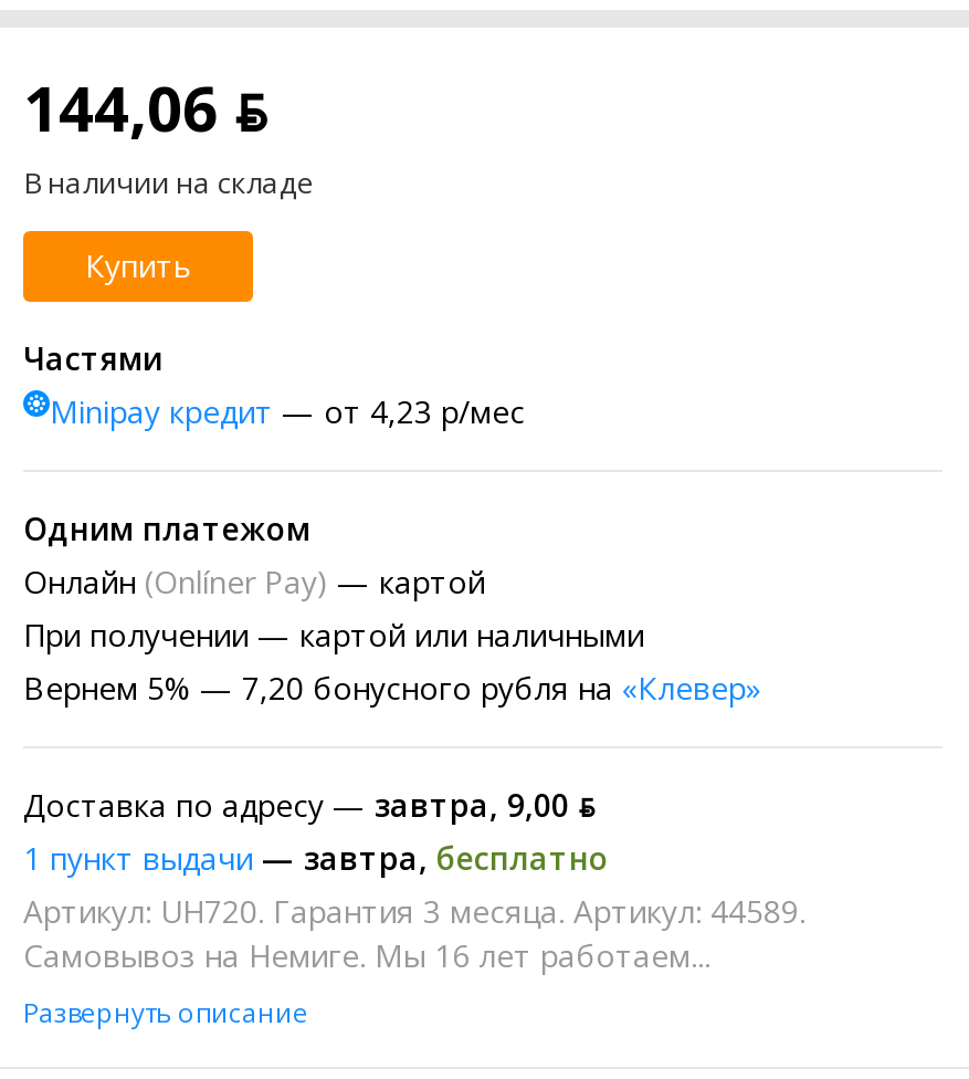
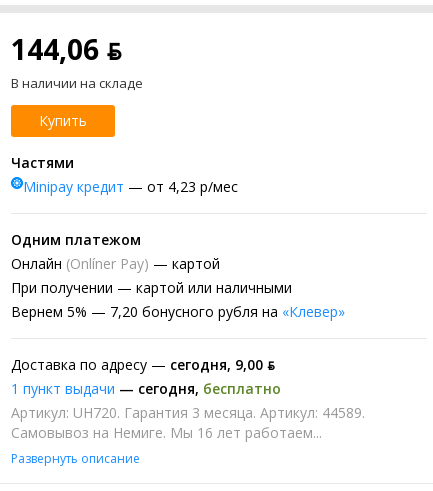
[23,784,596,826] Доставка по адресу — завтра, 9,00 ƃ -> [11,355,275,374] Доставка по адресу — сегодня, 9,00 ƃ
[23,838,609,880] 1 пункт выдачи — завтра, бесплатно -> [11,379,281,398] 1 пункт выдачи — сегодня, бесплатно

